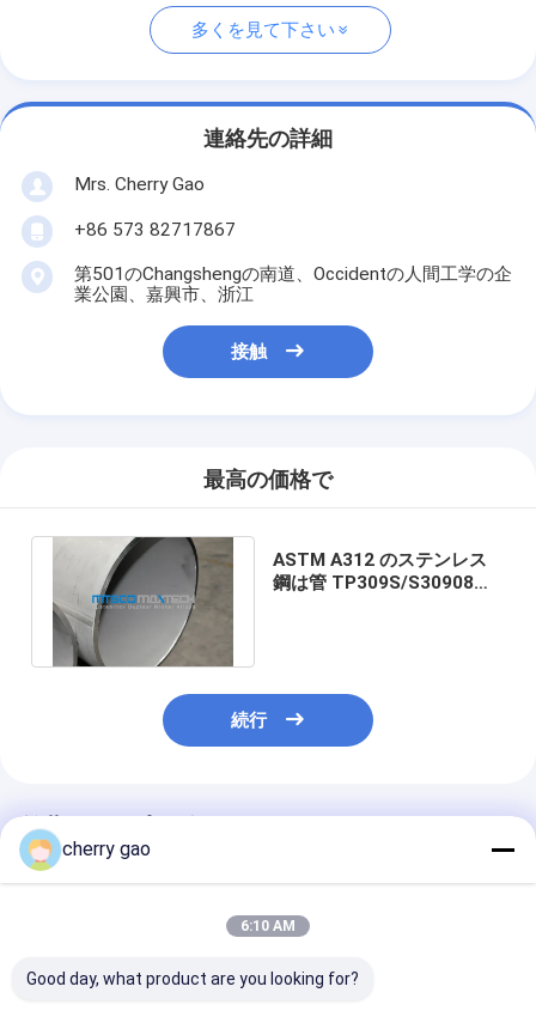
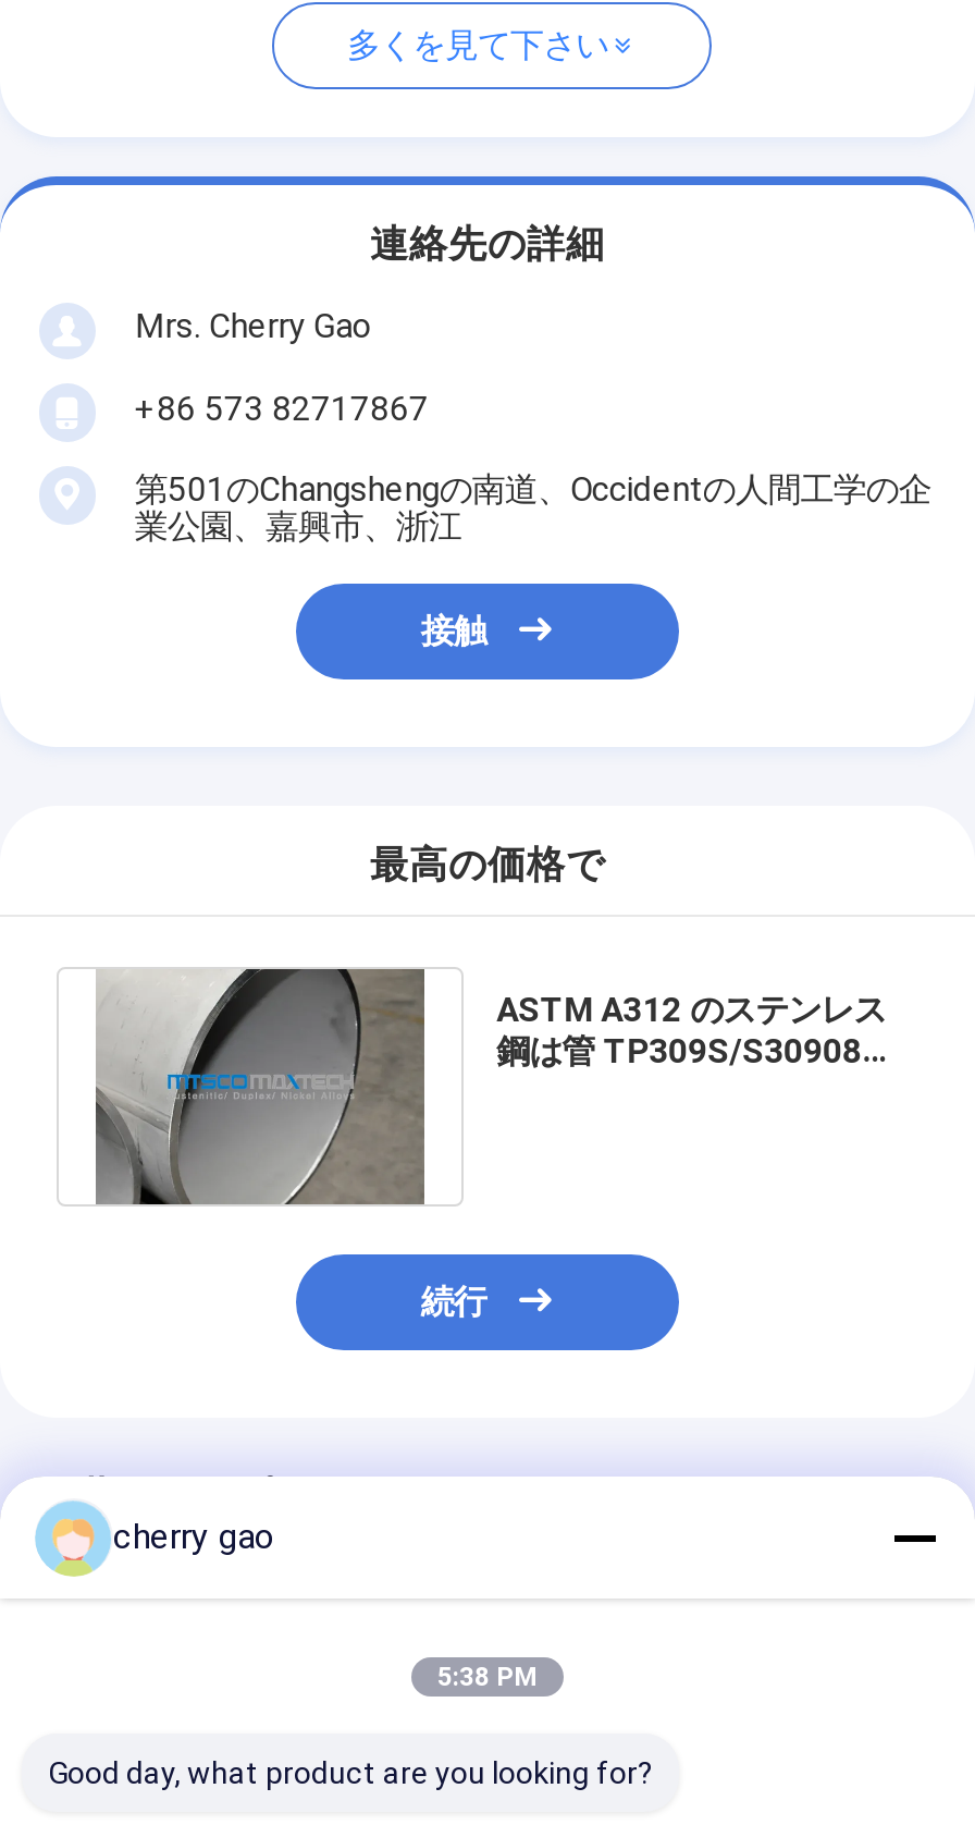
[240,918,296,934] 6:10 AM -> [437,1662,538,1692] 5:38 PM

